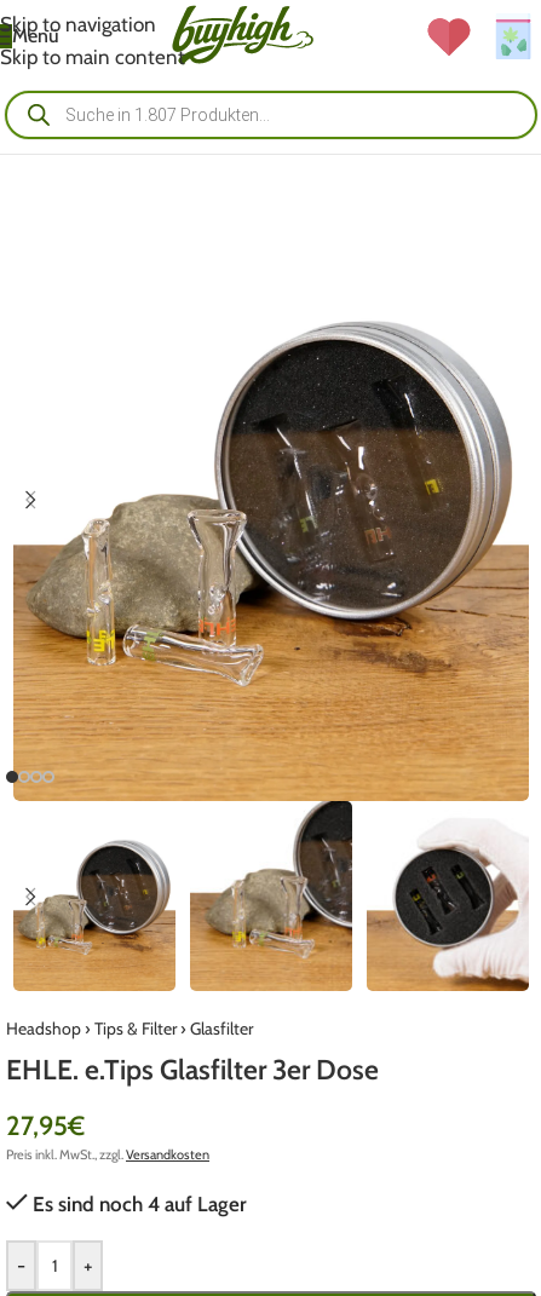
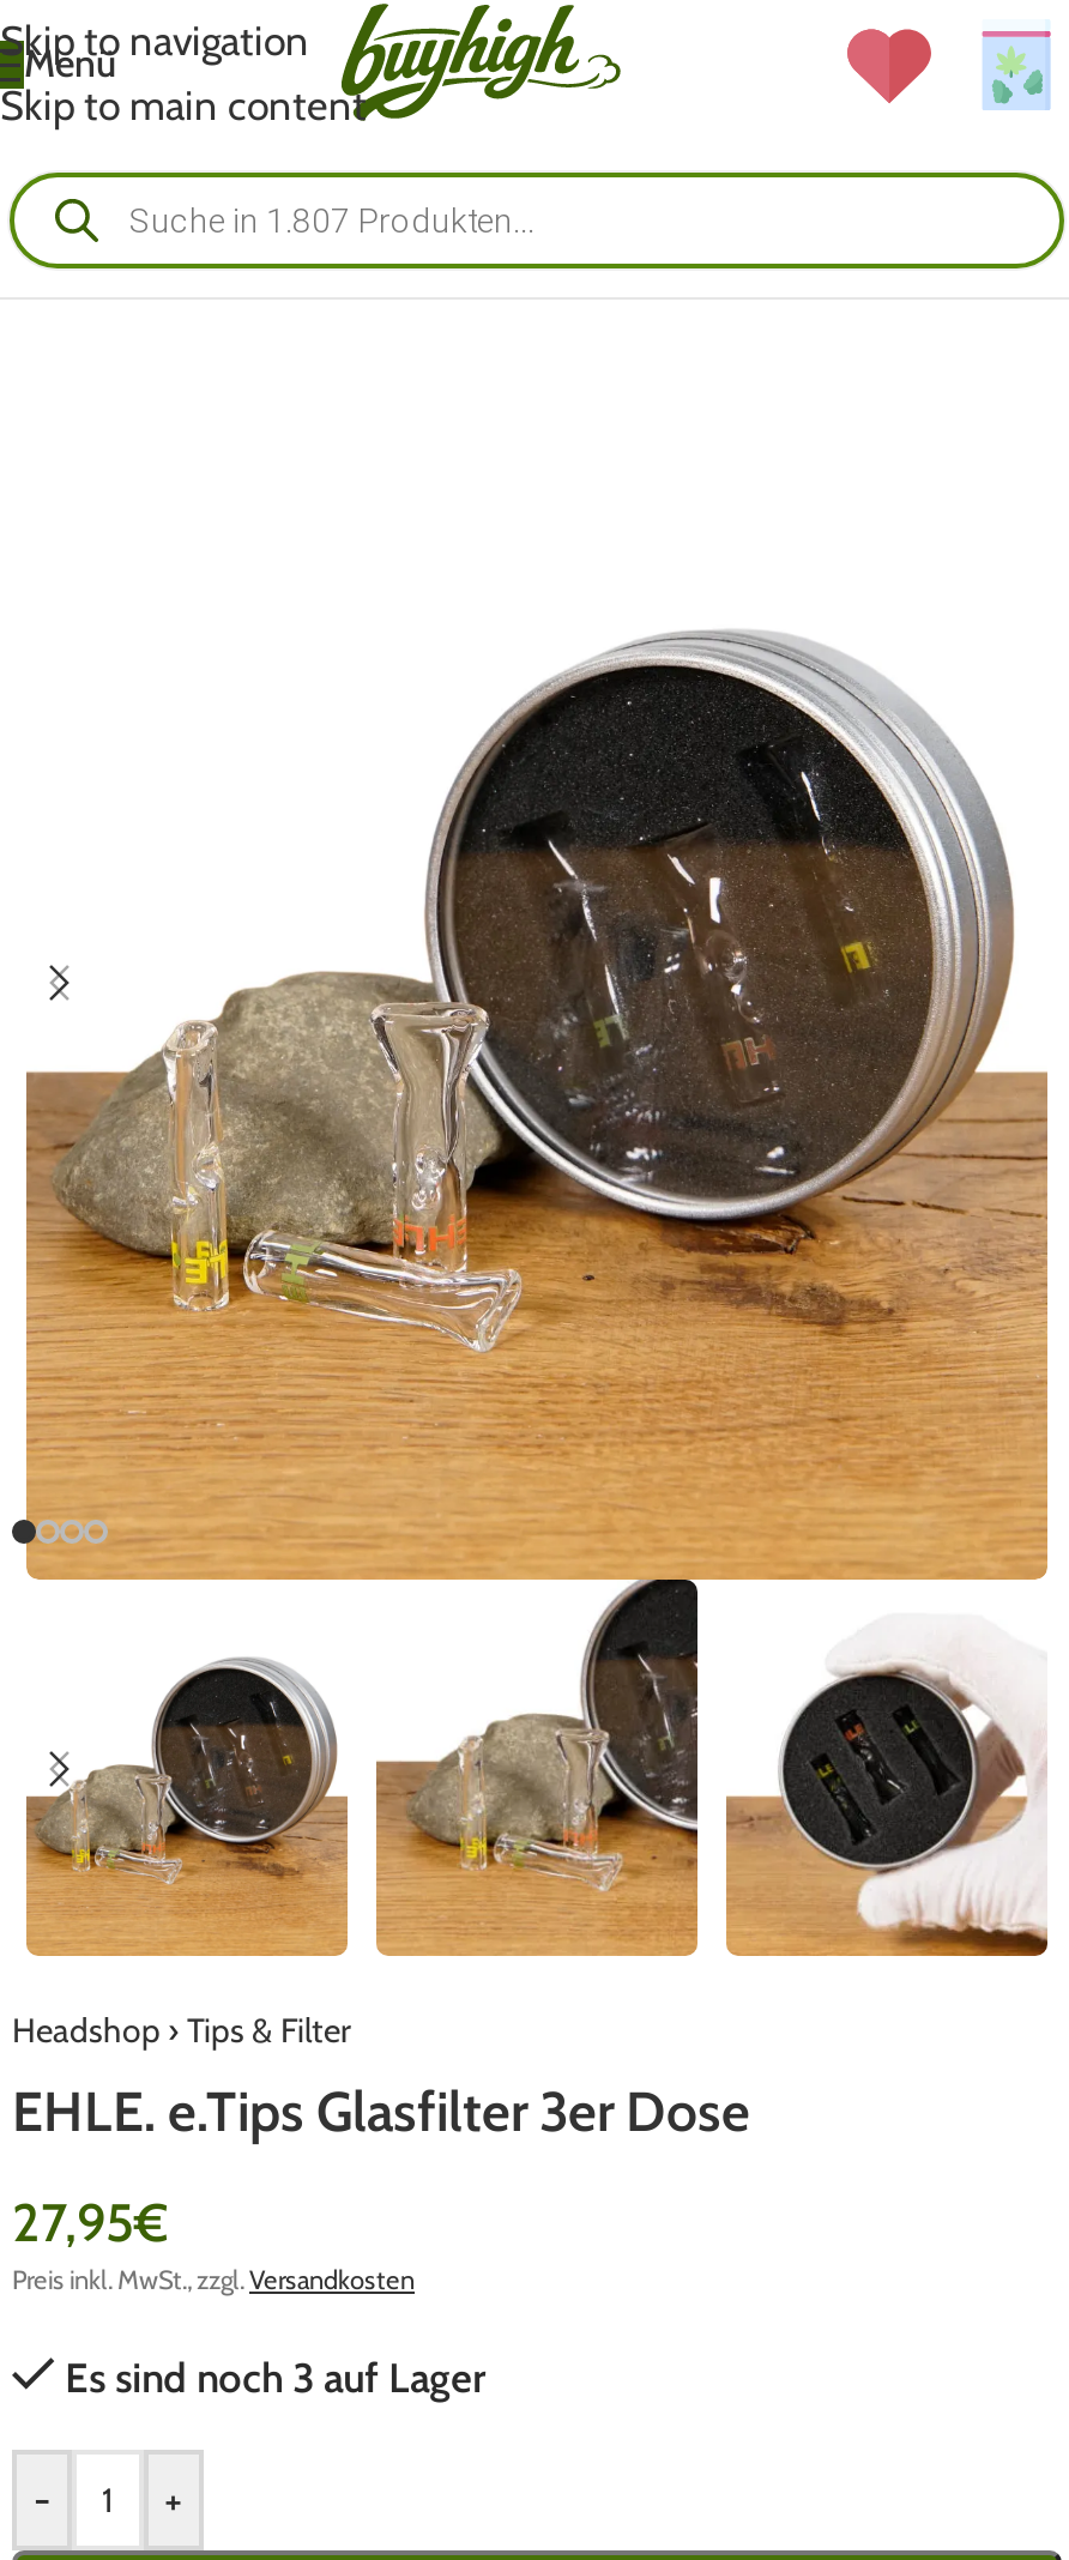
[6,1018,253,1040] Headshop › Tips & Filter › Glasfilter -> [12,2010,350,2053] Headshop › Tips & Filter
[33,1192,247,1217] Es sind noch 4 auf Lager -> [65,2355,487,2403] Es sind noch 3 auf Lager

